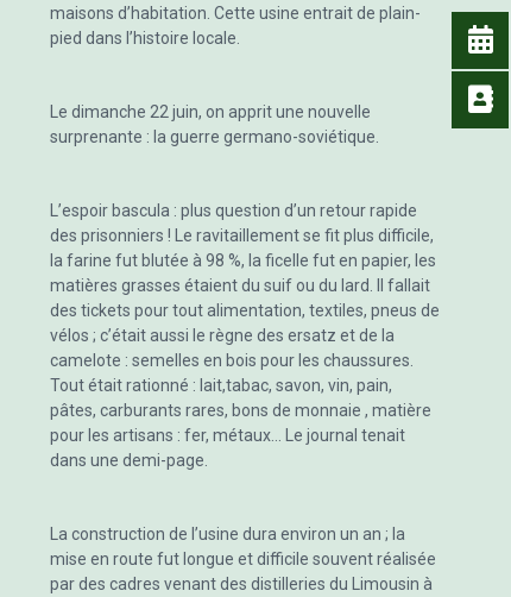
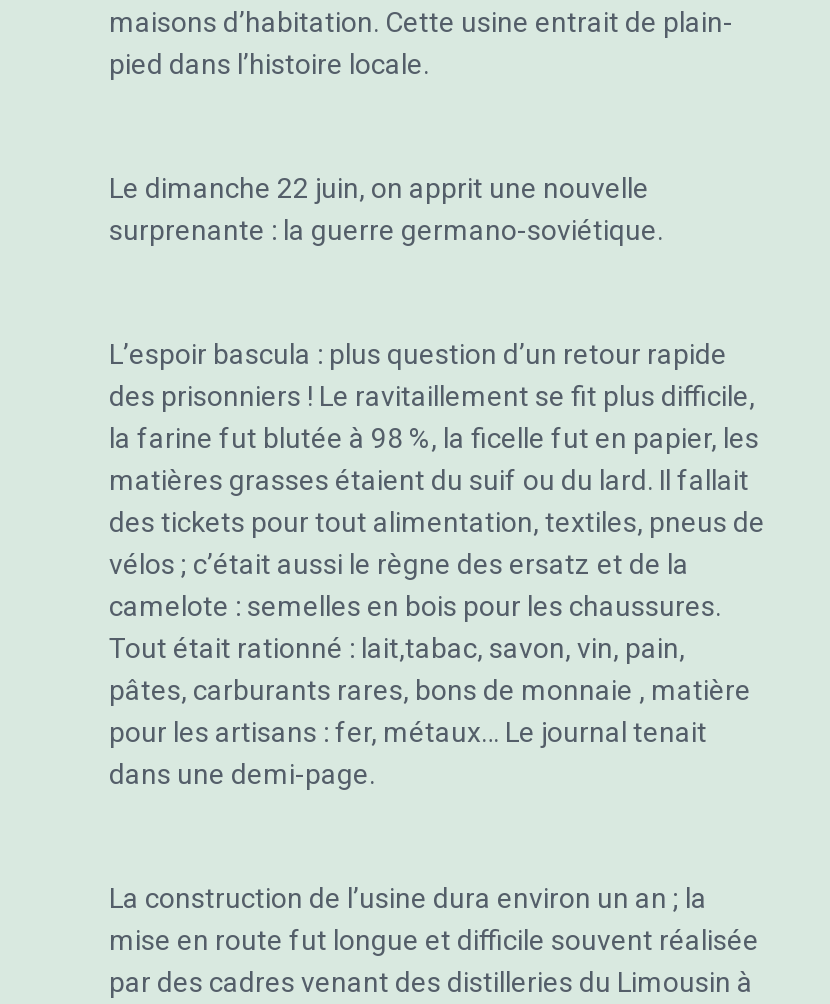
[450,11,507,130] [image] -> none

